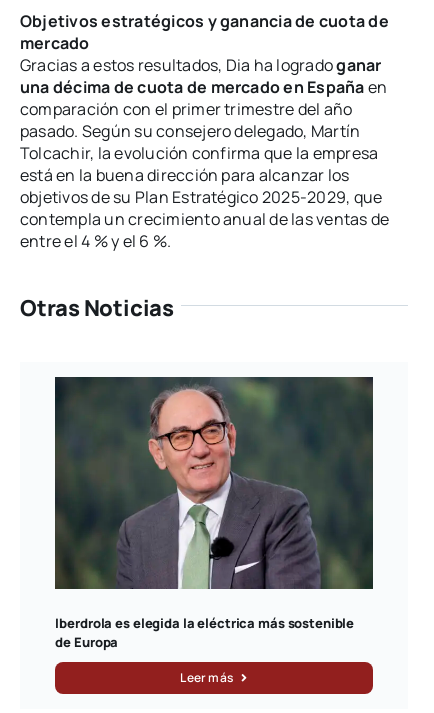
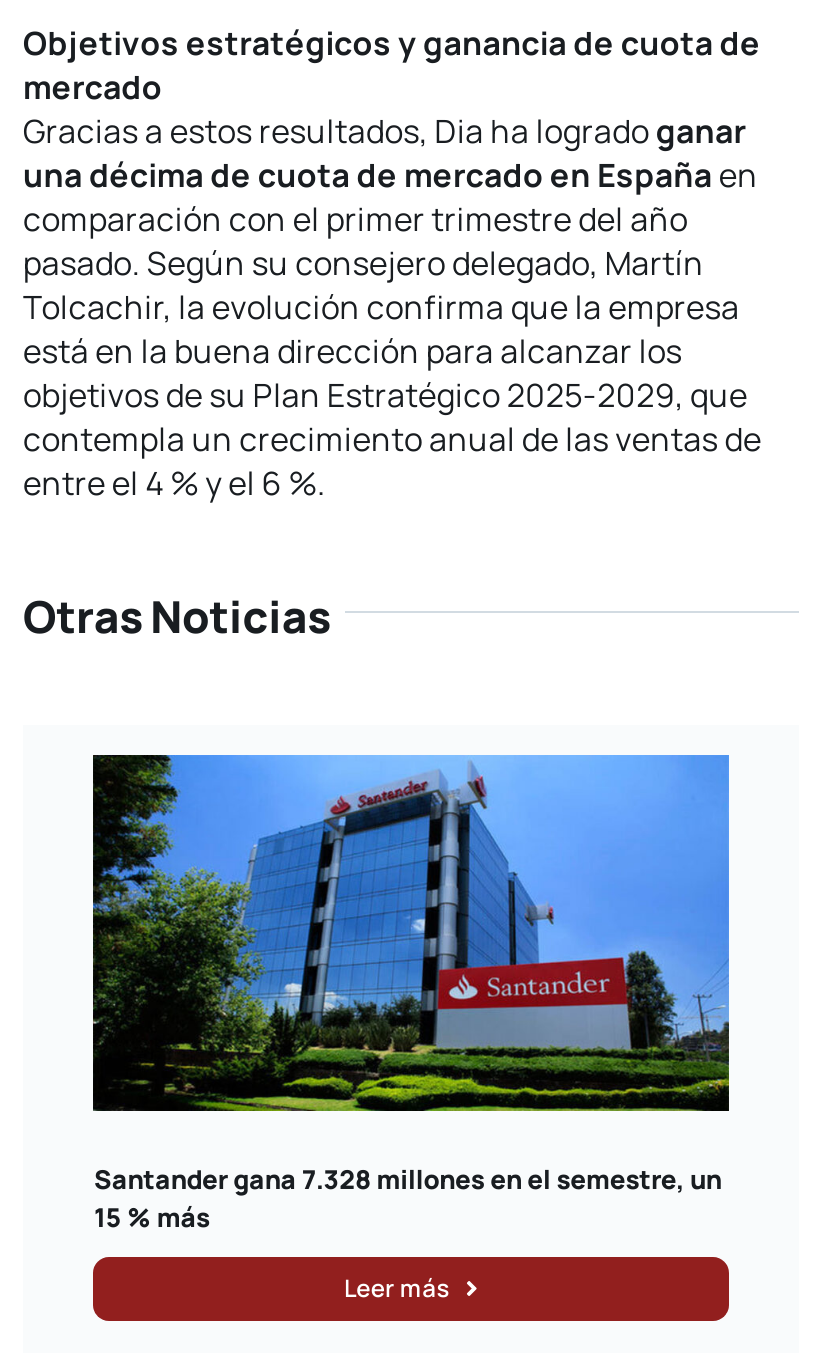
[55,376,374,573] [image] -> [93,754,731,1114] [image]
[55,614,354,651] Iberdrola es elegida la eléctrica más sostenible | de Europa -> [94,1161,721,1235] Santander gana 7.328 millones en el semestre, un | 15 % más

